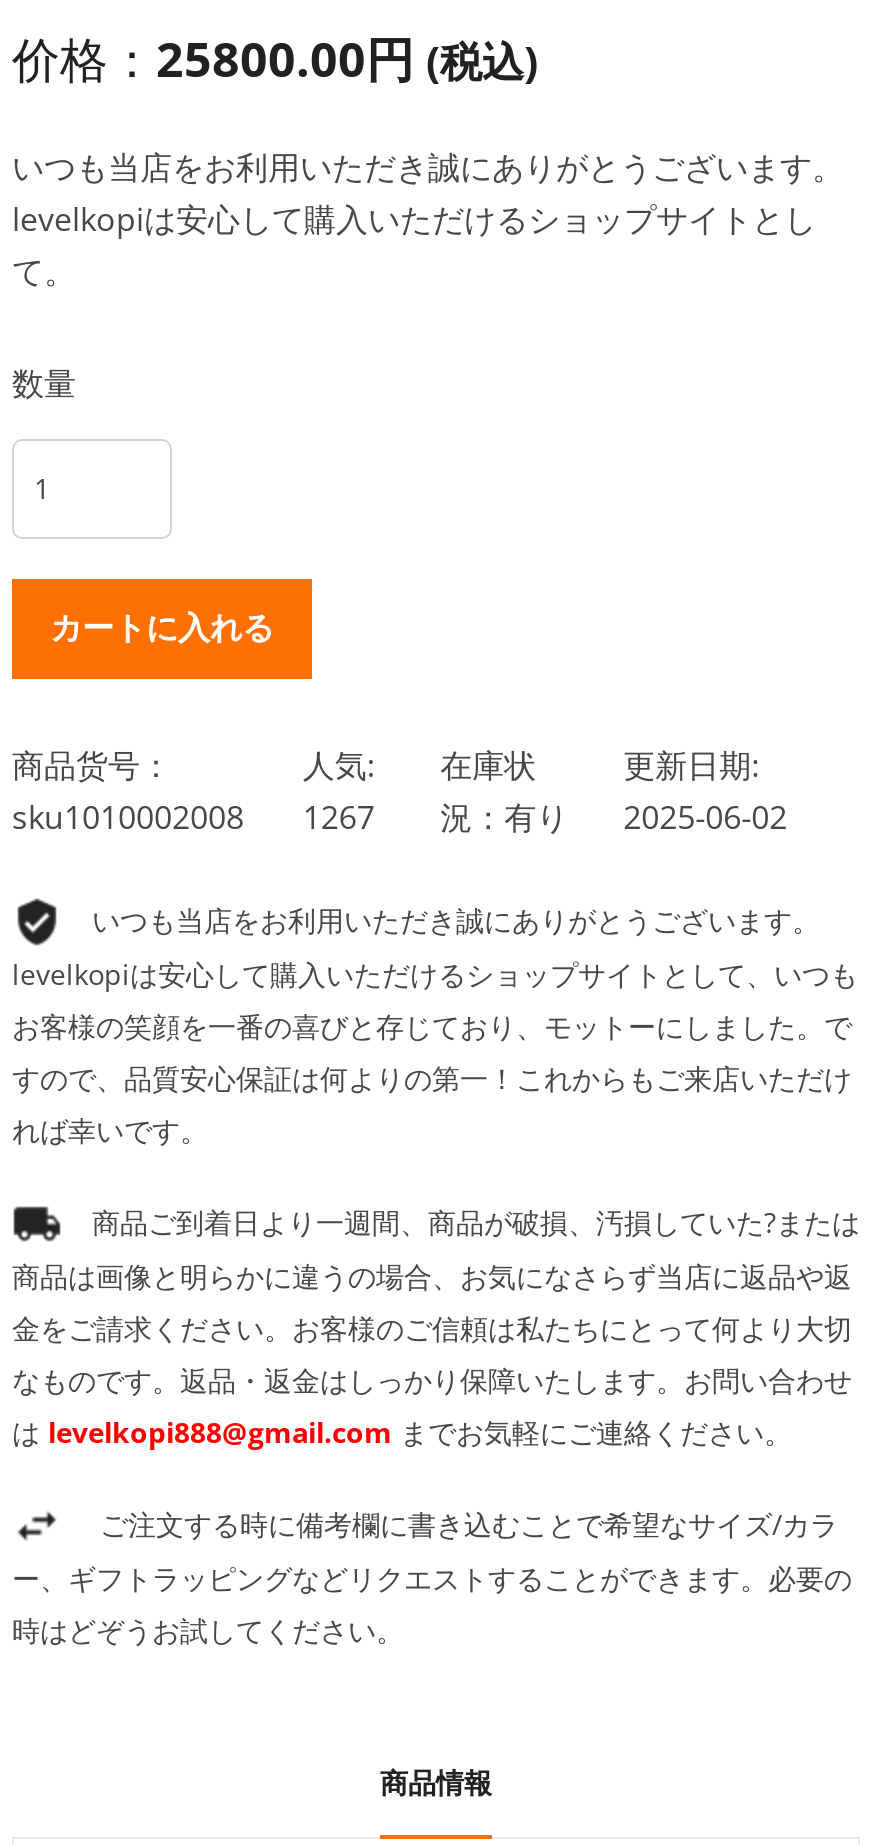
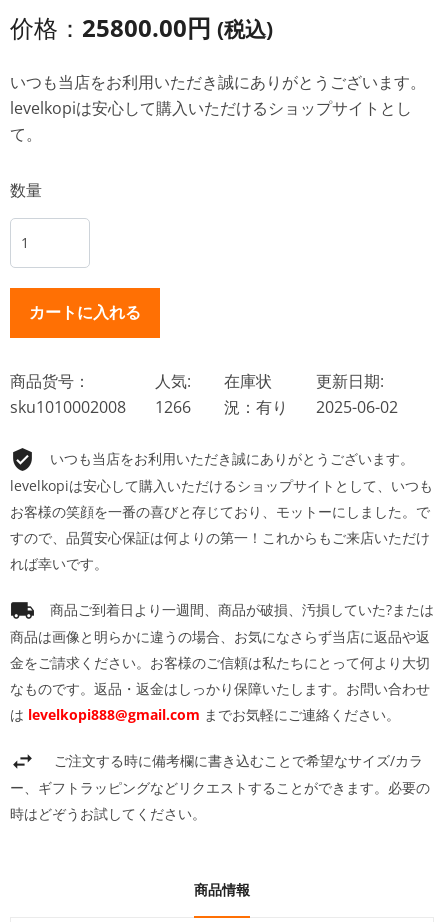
[12,794,787,838] sku1010002008 1267 況：有り 2025-06-02 -> [10,396,398,418] sku1010002008 1266 況：有り 2025-06-02

